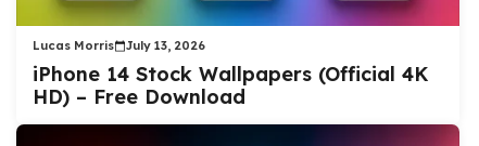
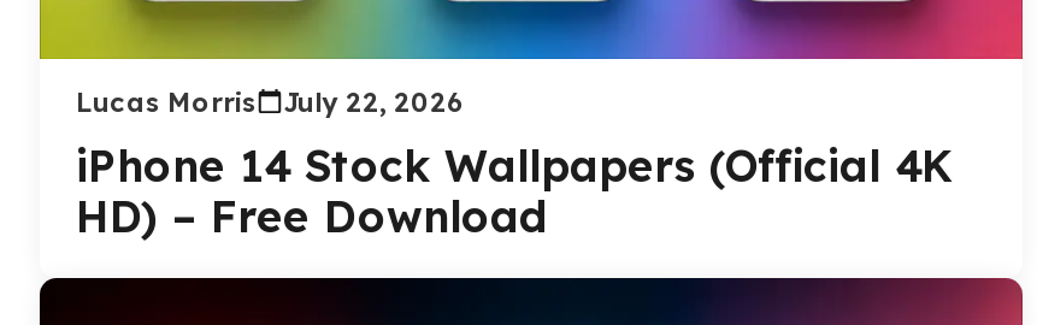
[33,38,205,53] Lucas Morris July 13, 2026 -> [76,84,464,118] Lucas Morris July 22, 2026

